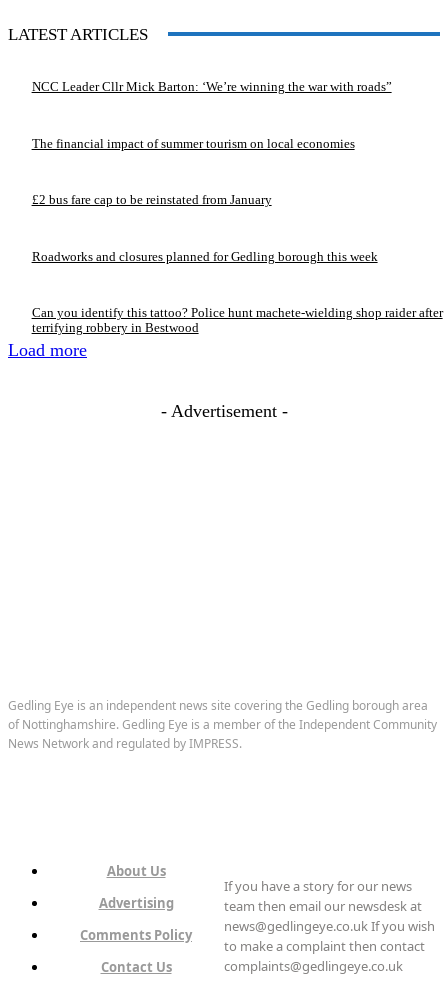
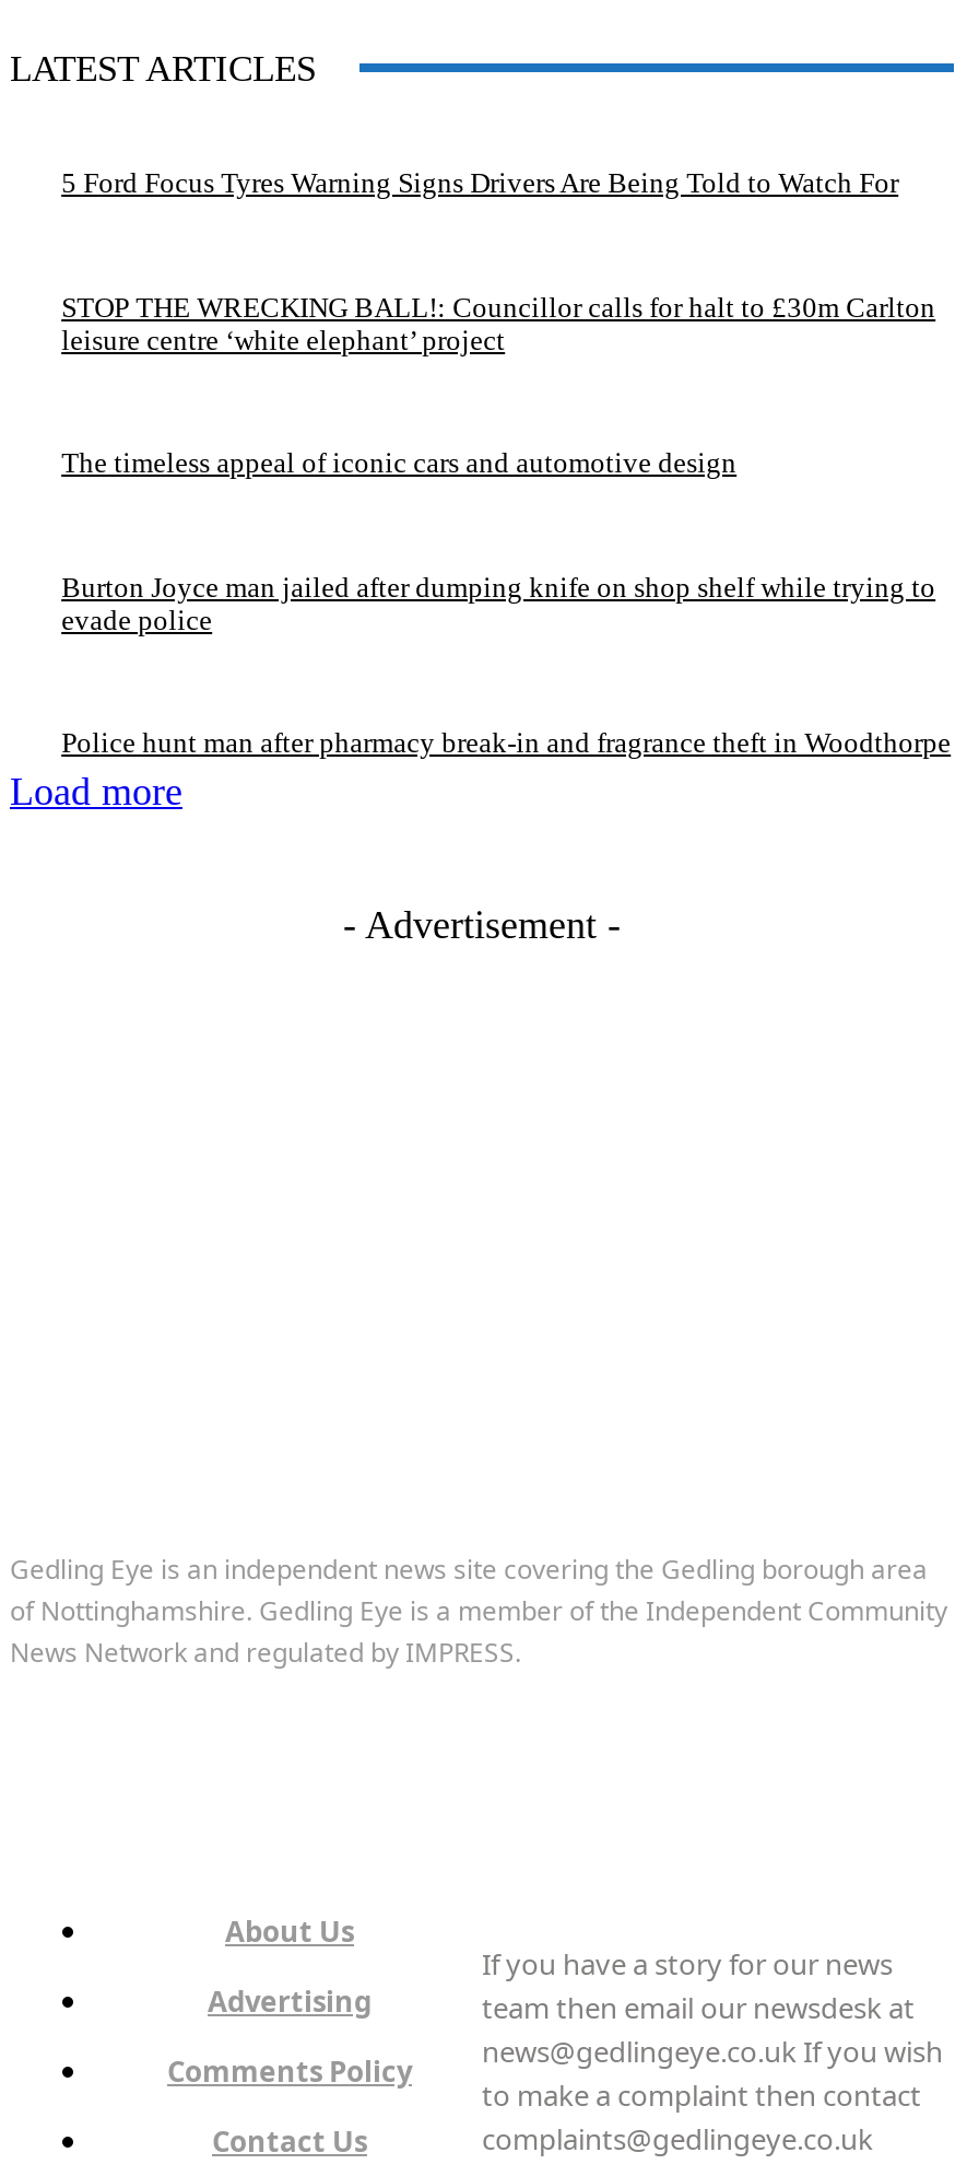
[32,79,392,94] NCC Leader Cllr Mick Barton: ‘We’re winning the war with roads” -> [61,167,898,200] 5 Ford Focus Tyres Warning Signs Drivers Are Being Told to Watch For
[32,136,355,151] The financial impact of summer tourism on local economies -> [61,290,936,356] STOP THE WRECKING BALL!: Councillor calls for halt to £30m Carlton | leisure centre ‘white elephant’ project
[32,192,272,207] £2 bus fare cap to be reinstated from January -> [61,447,737,479] The timeless appeal of iconic cars and automotive design
[32,249,378,264] Roadworks and closures planned for Gedling borough this week -> [61,570,936,636] Burton Joyce man jailed after dumping knife on shop shelf while trying to | evade police
[32,305,443,335] Can you identify this tattoo? Police hunt machete-wielding shop raider after | terrifying robbery in Bestwood -> [61,726,951,759] Police hunt man after pharmacy break‑in and fragrance theft in Woodthorpe

